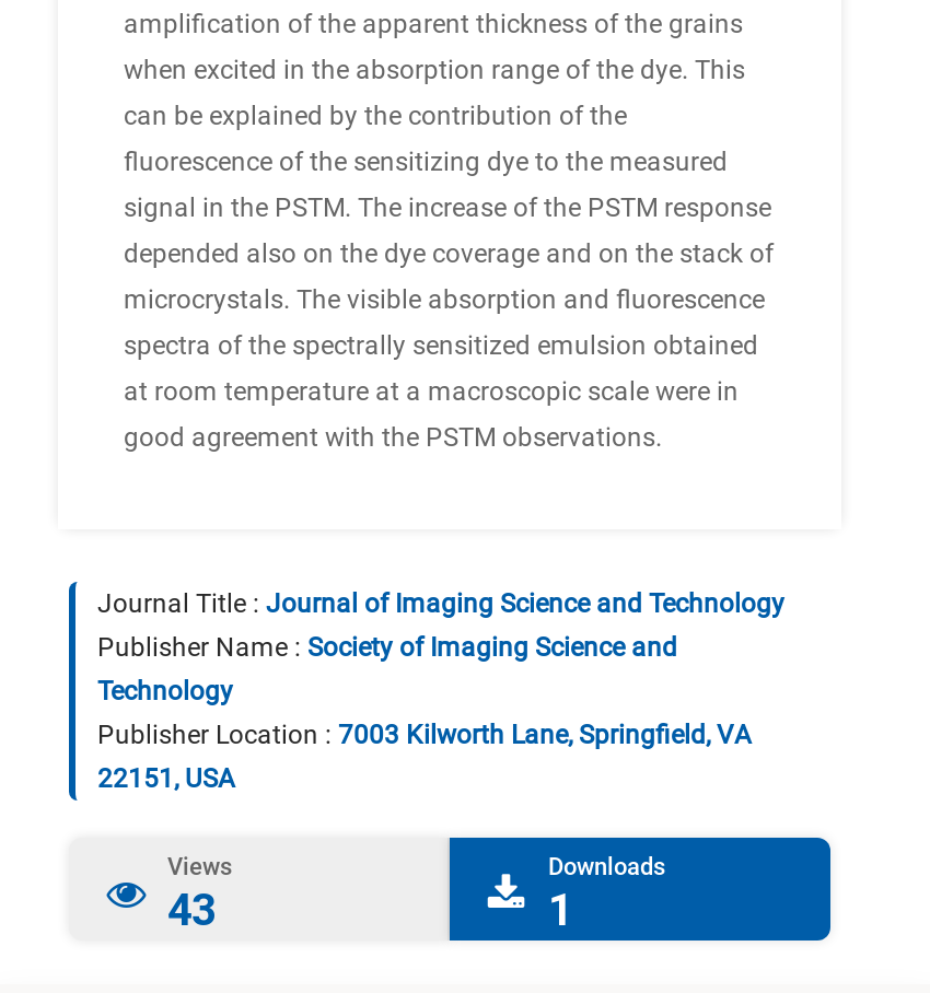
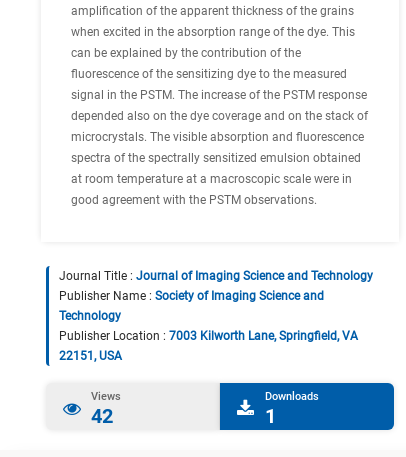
[167,884,216,936] 43 -> [91,404,113,428] 42

